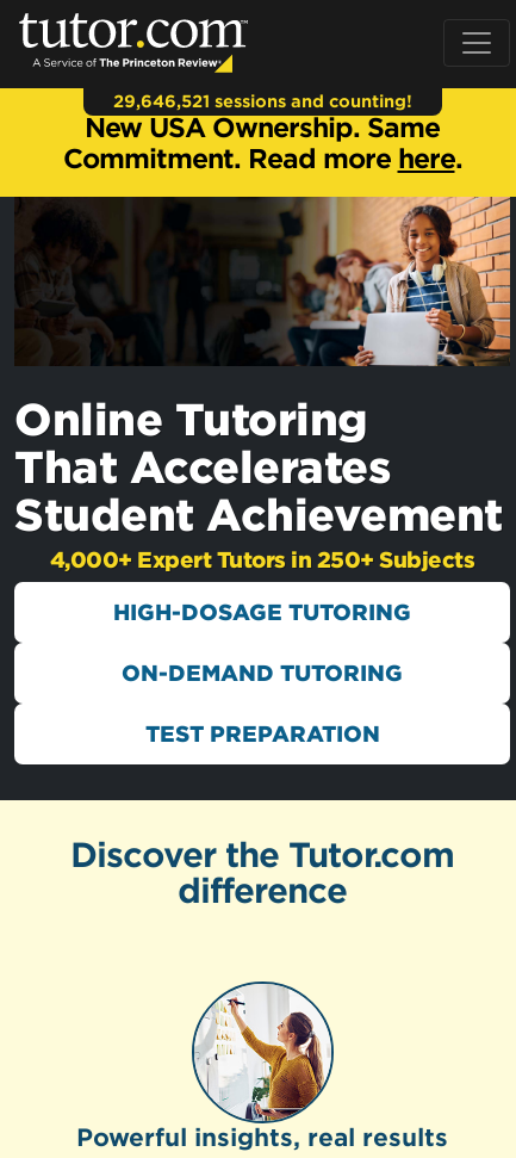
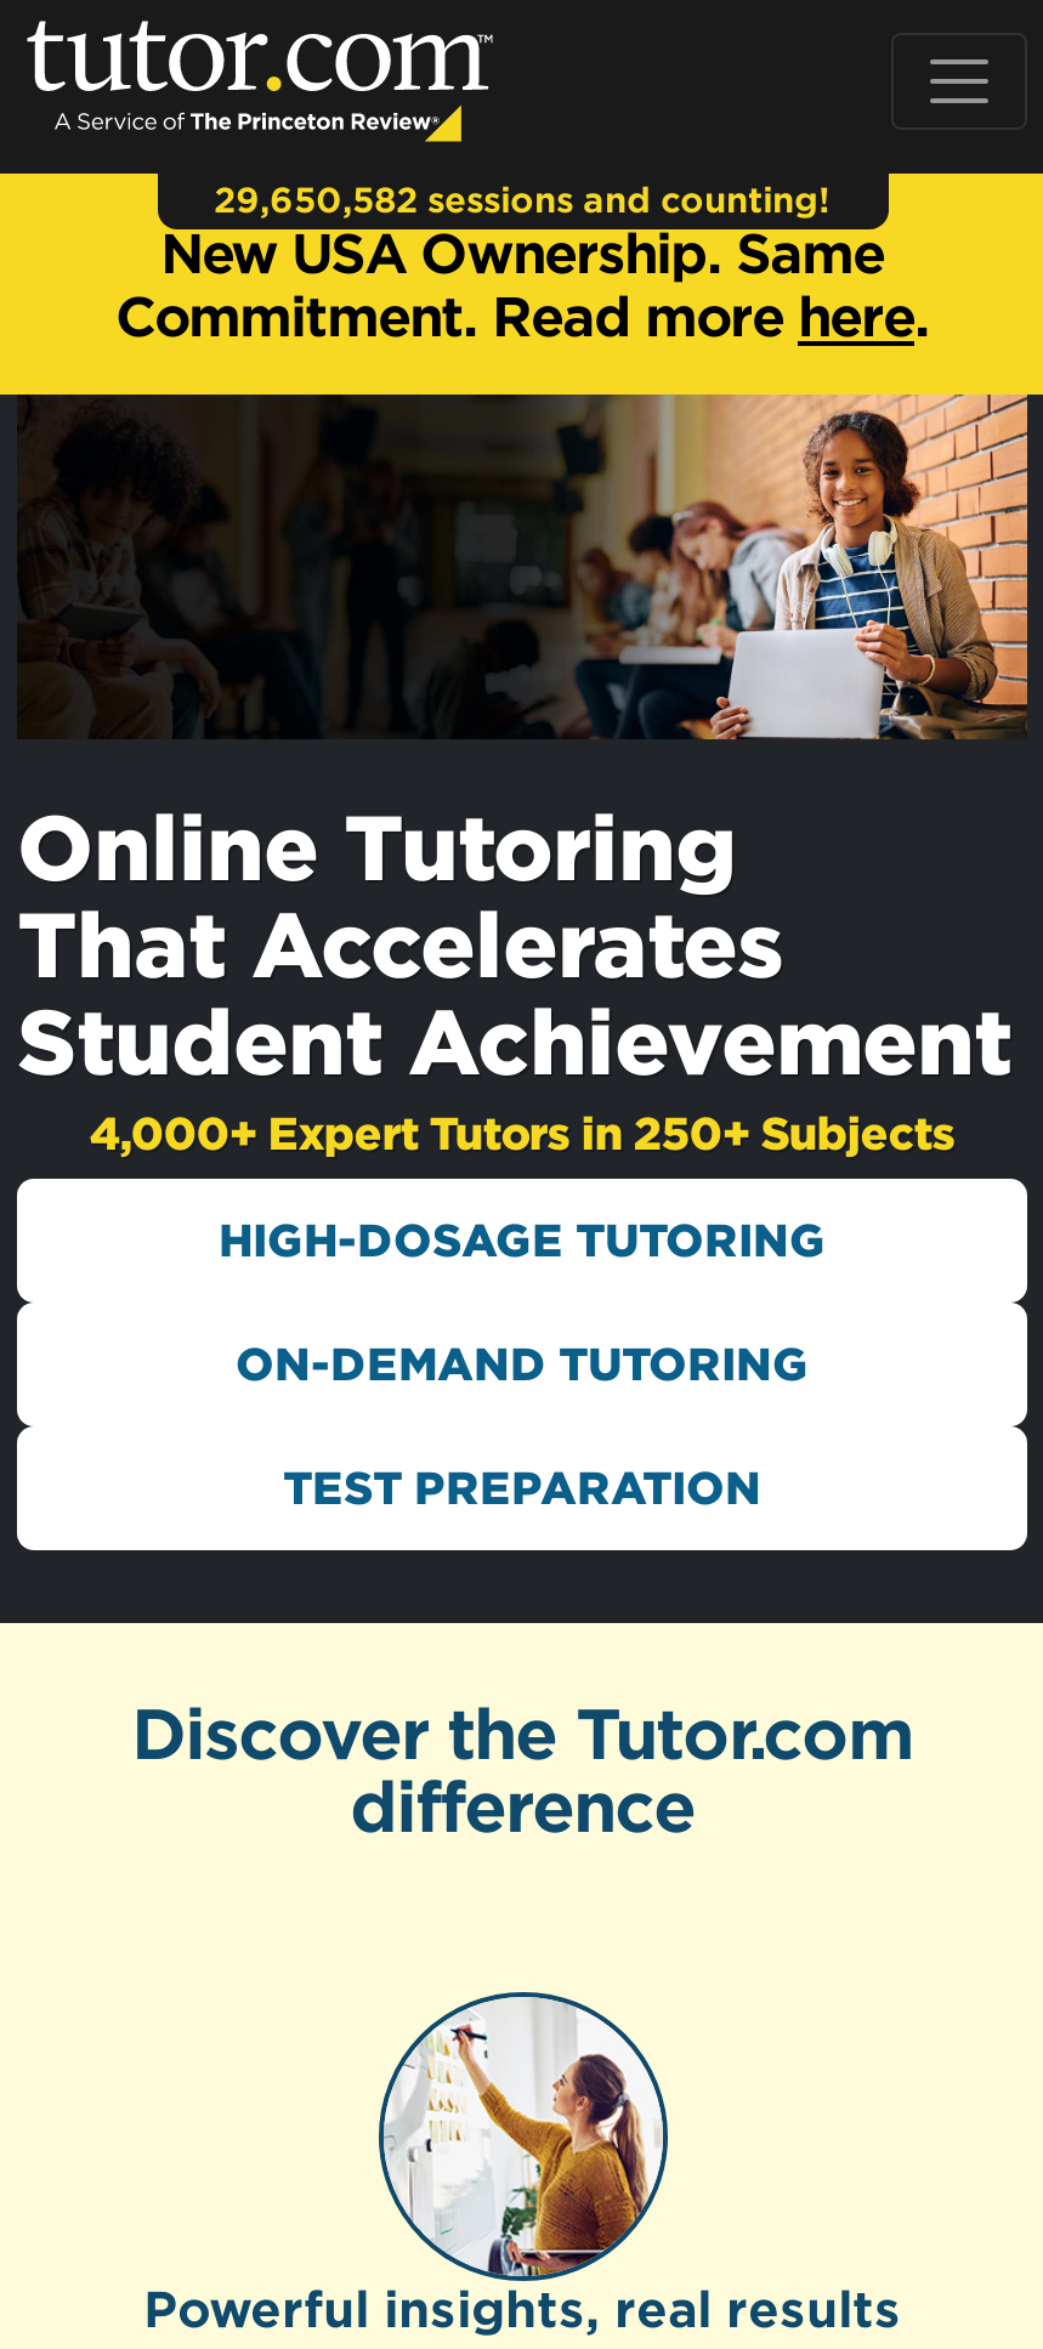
[113,91,412,111] 29,646,521 sessions and counting! -> [214,178,831,220] 29,650,582 sessions and counting!

